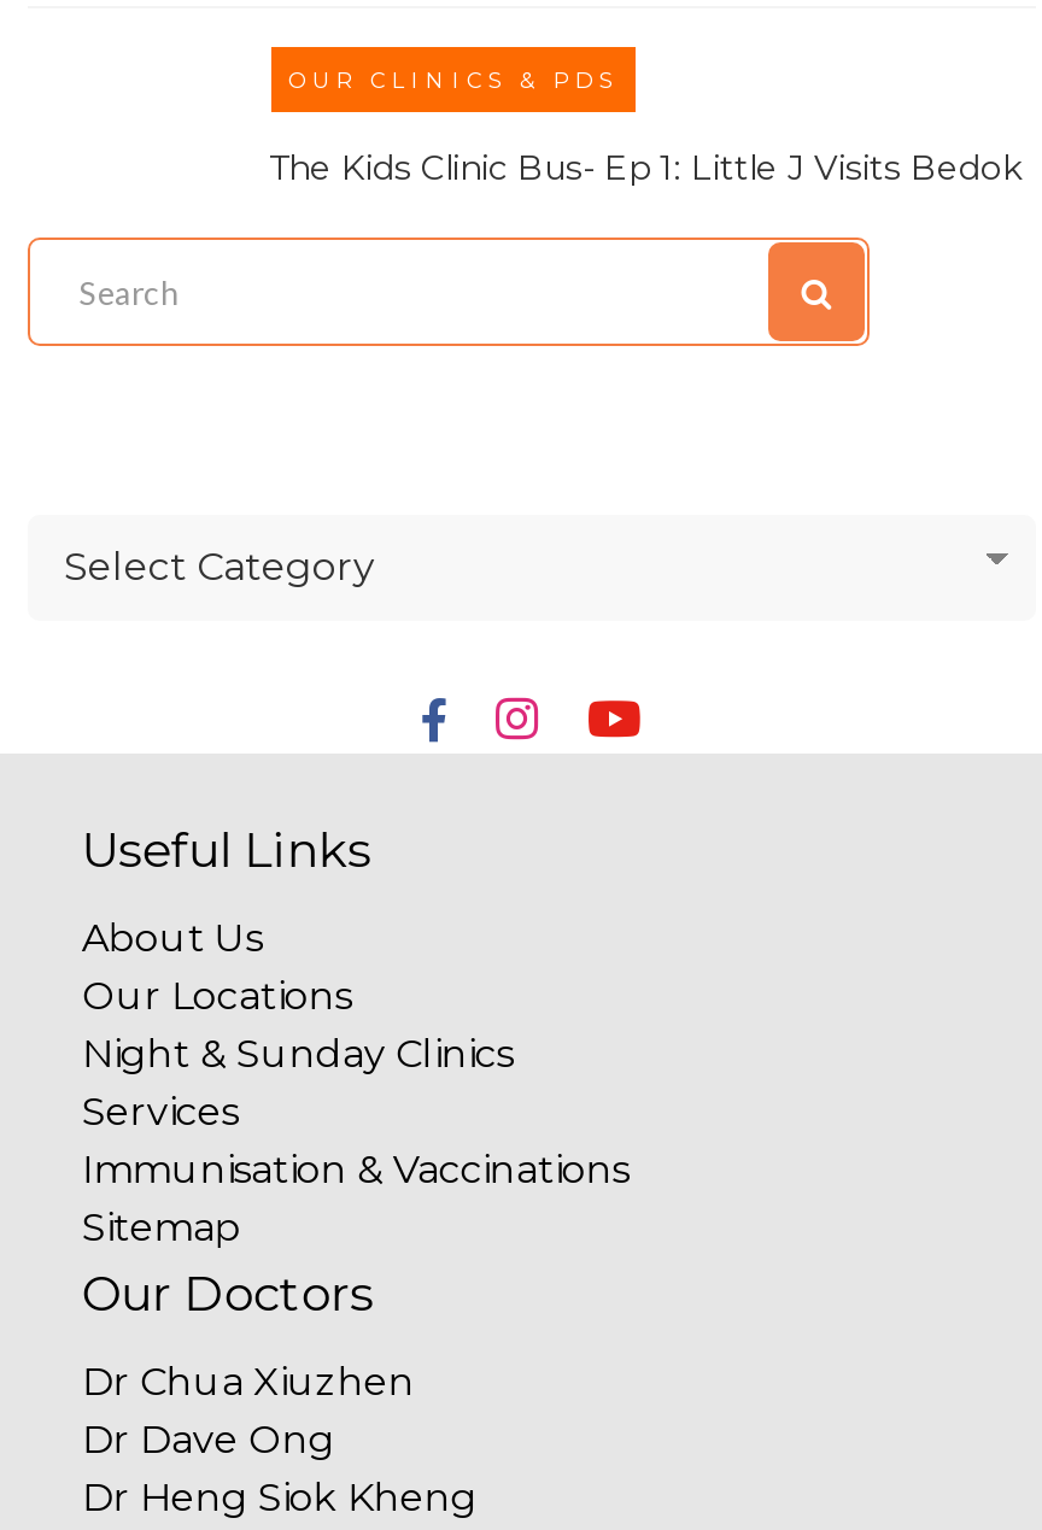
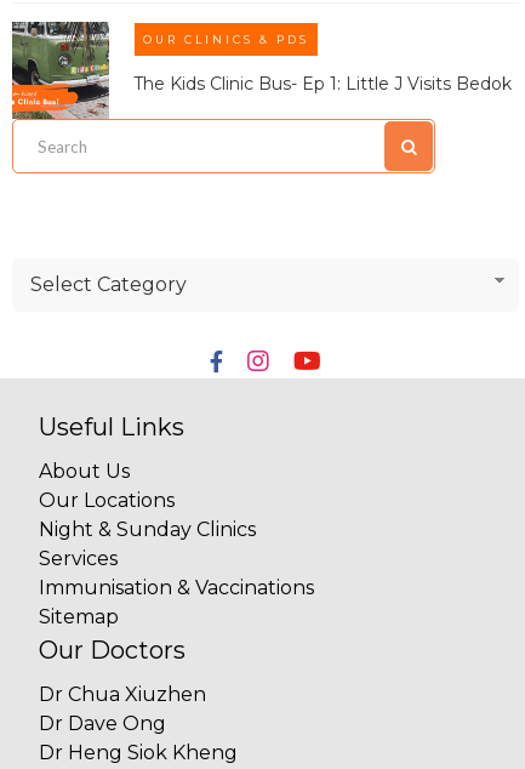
none -> [11,21,110,120] [image]

